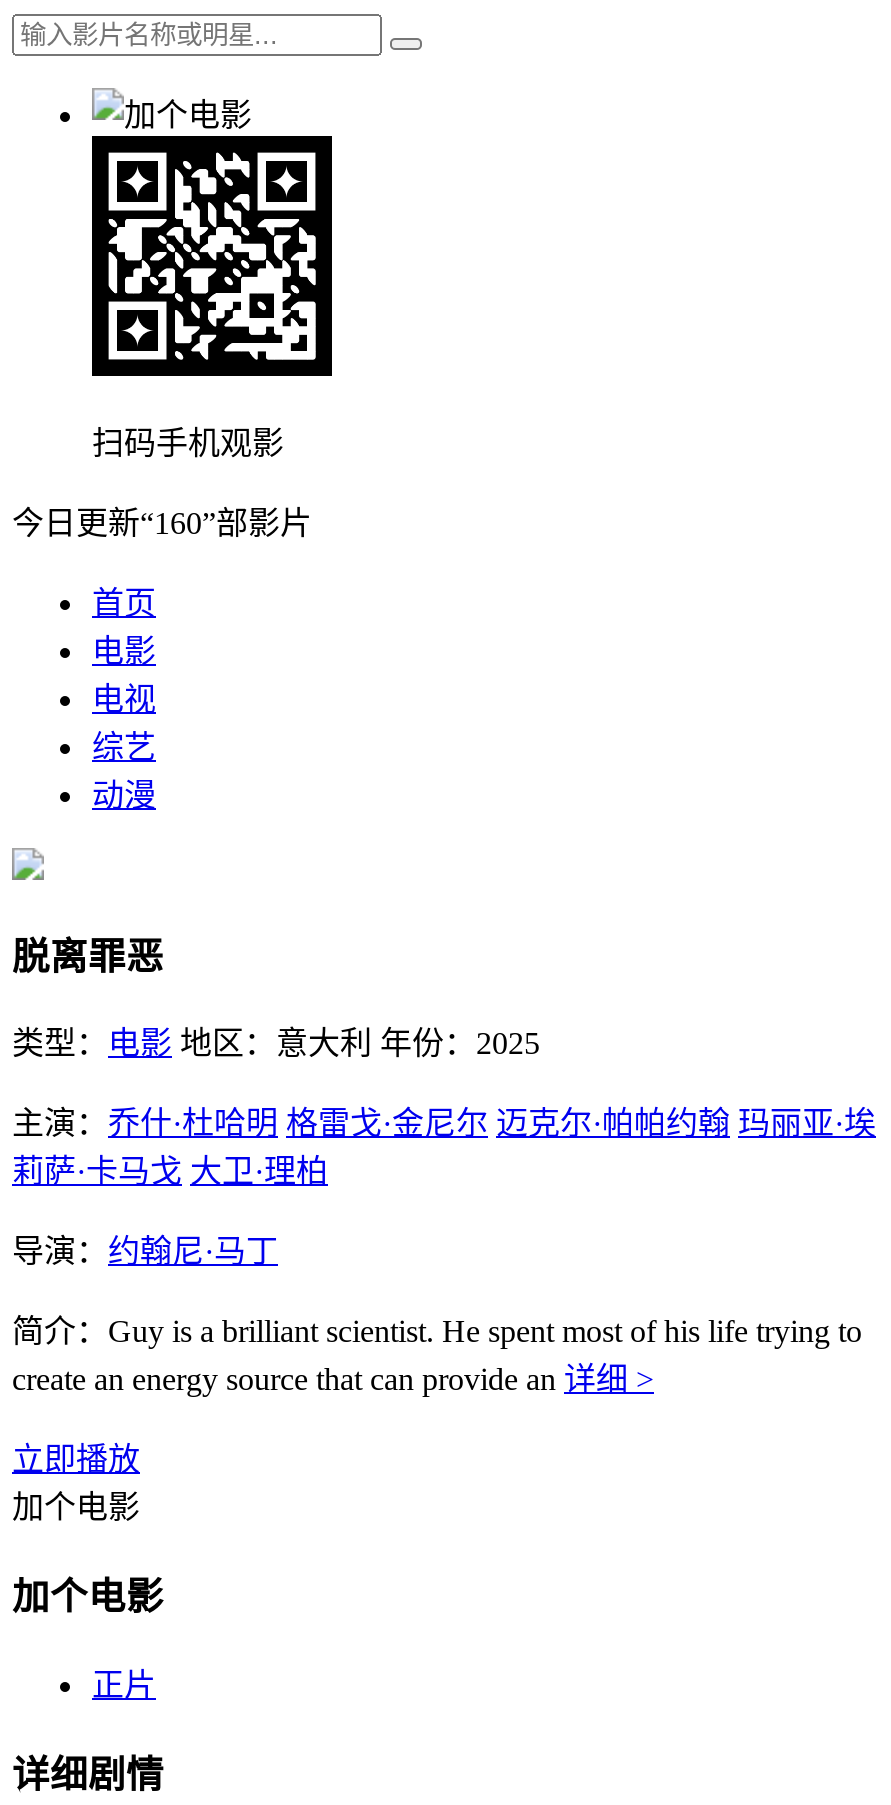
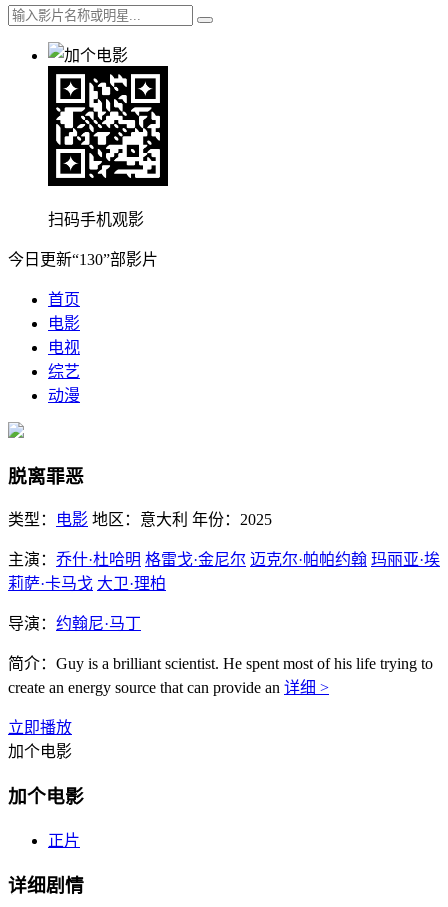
[12,506,312,540] 今日更新“160”部影片 -> [8,251,158,268] 今日更新“130”部影片

